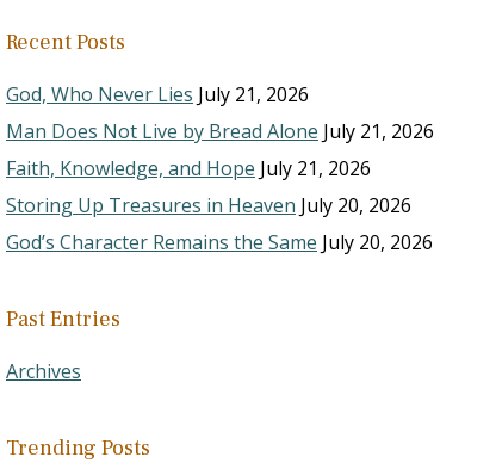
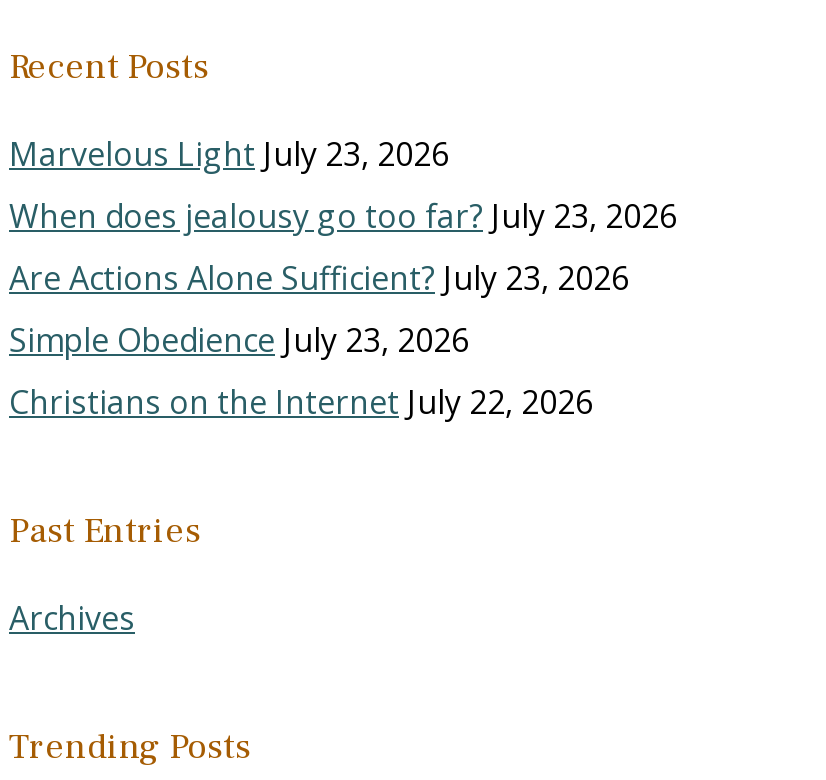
[6,81,434,255] God, Who Never Lies July 21, 2026 | Man Does Not Live by Bread Alone July 21, 2026 | Faith, Knowledge, and Hope July 21, 2026 | Storing Up Treasures in Heaven July 20, 2026 | God’s Character Remains the Same July 20, 2026 -> [9,132,677,424] Marvelous Light July 23, 2026 | When does jealousy go too far? July 23, 2026 | Are Actions Alone Sufficient? July 23, 2026 | Simple Obedience July 23, 2026 | Christians on the Internet July 22, 2026

